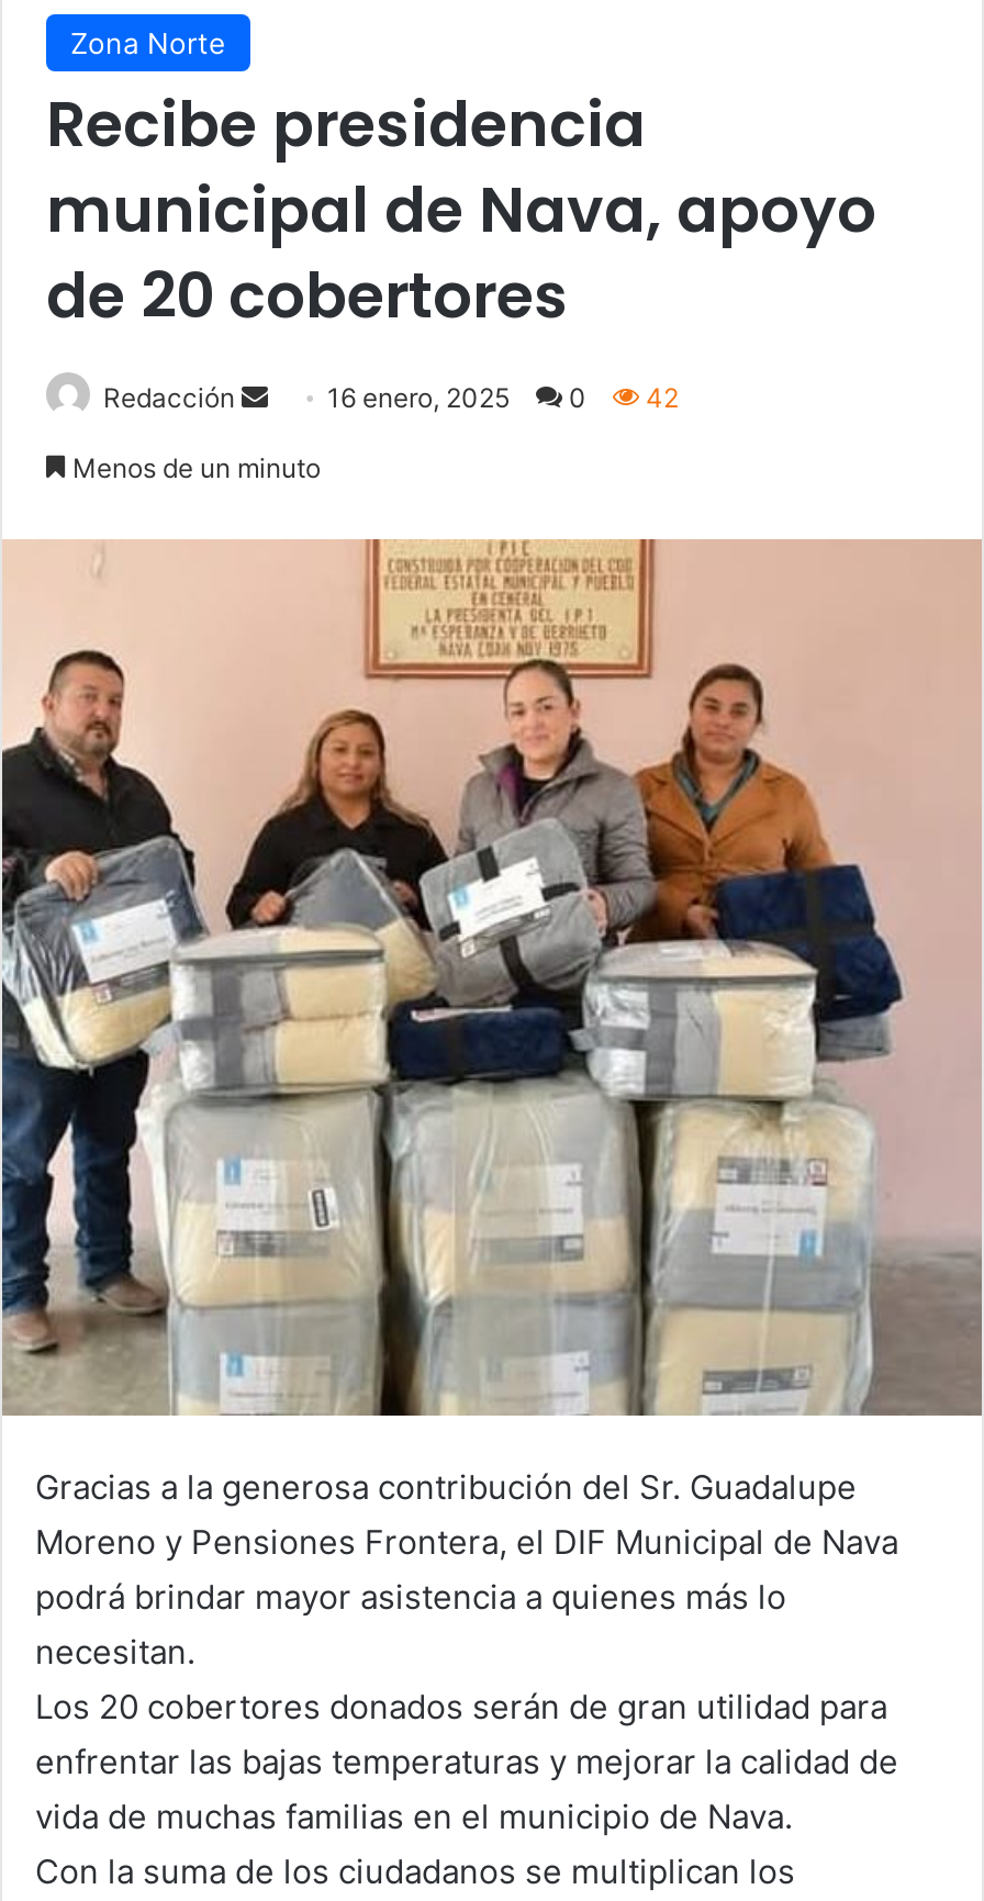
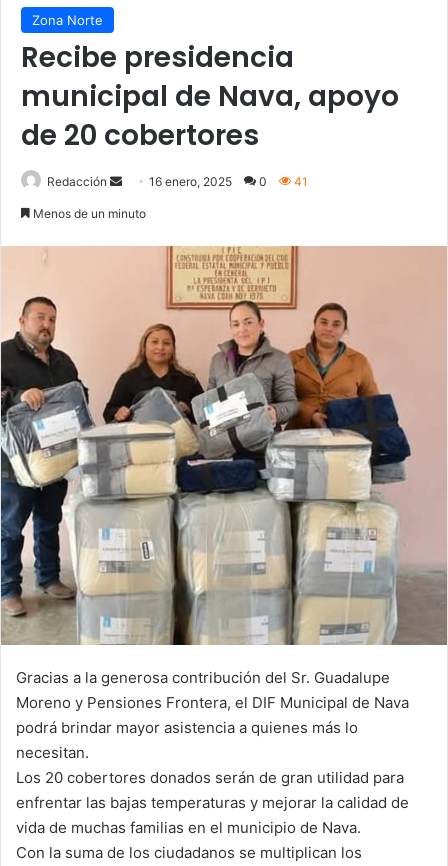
[639,381,679,414] 42 -> [291,174,308,189] 41

